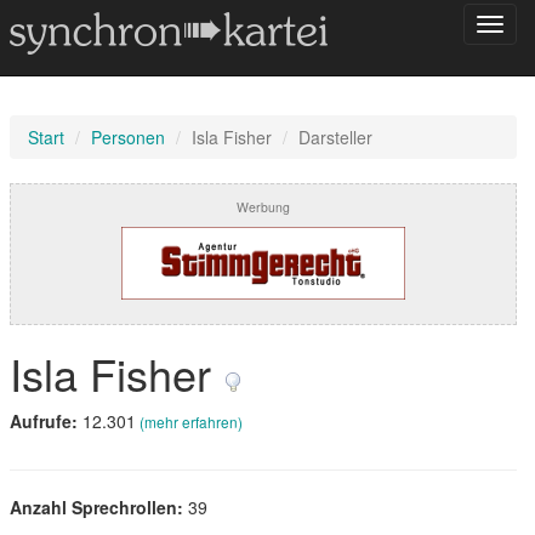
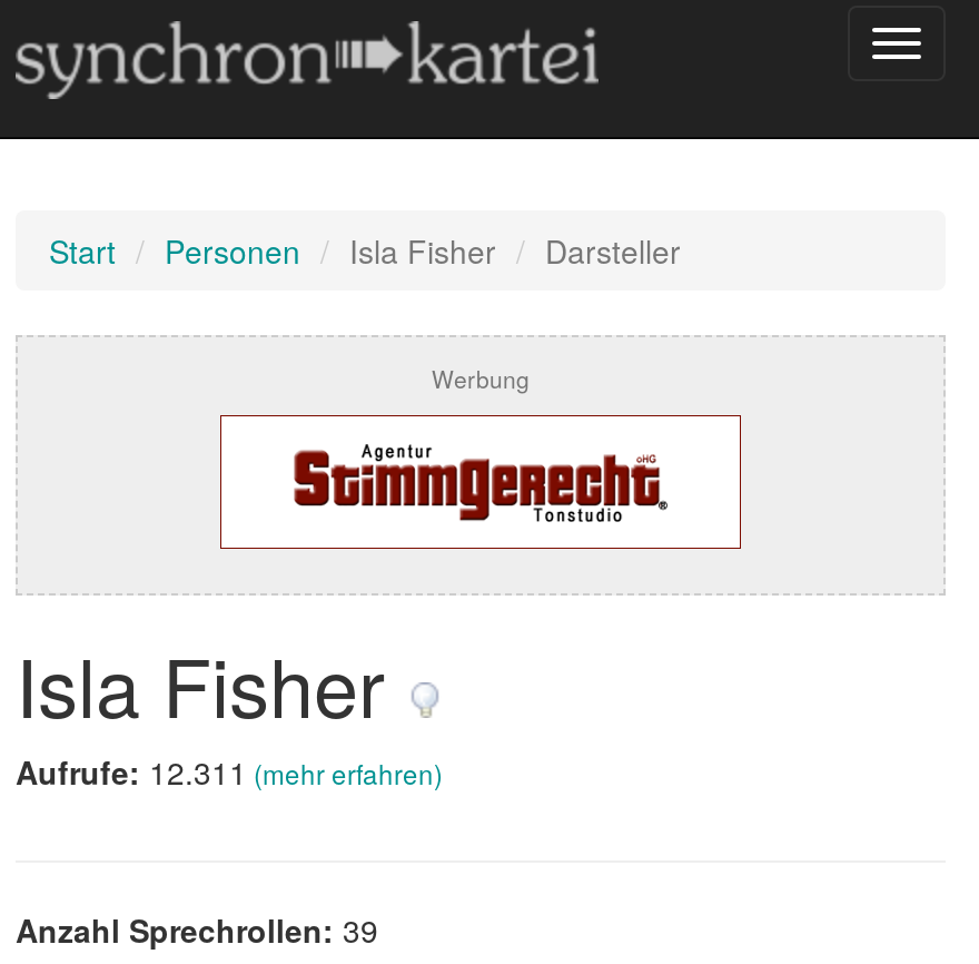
[10,409,243,433] Aufrufe: 12.301 (mehr erfahren) -> [16,749,443,794] Aufrufe: 12.311 (mehr erfahren)

